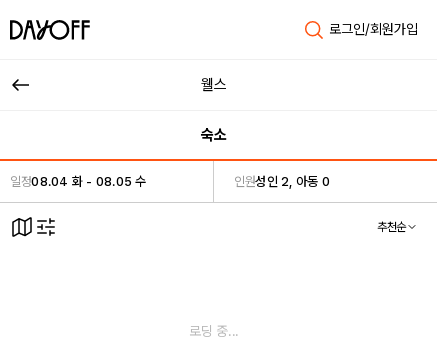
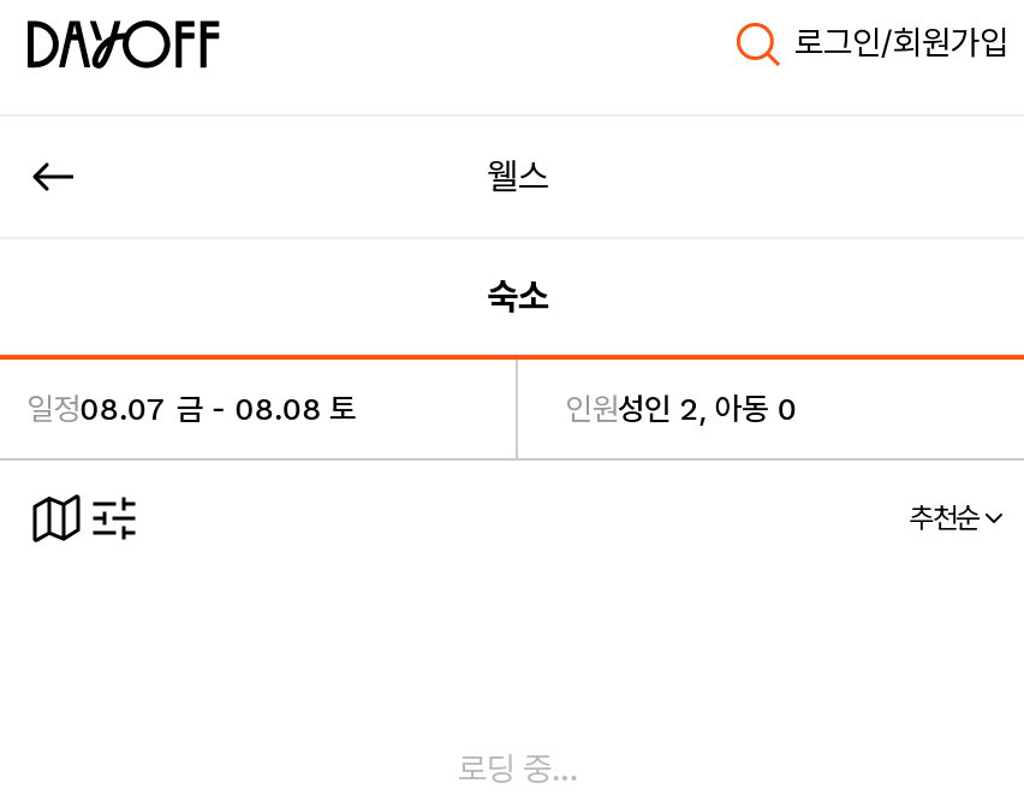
[10,174,147,189] 일정08.04 화 - 08.05 수 -> [28,391,356,427] 일정08.07 금 - 08.08 토

